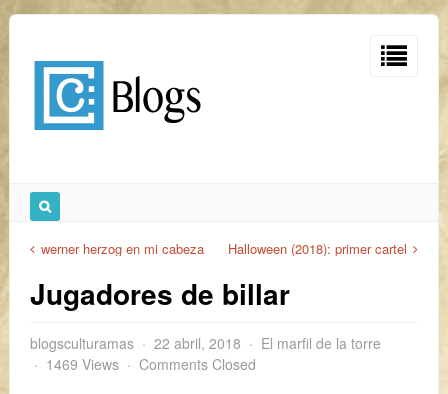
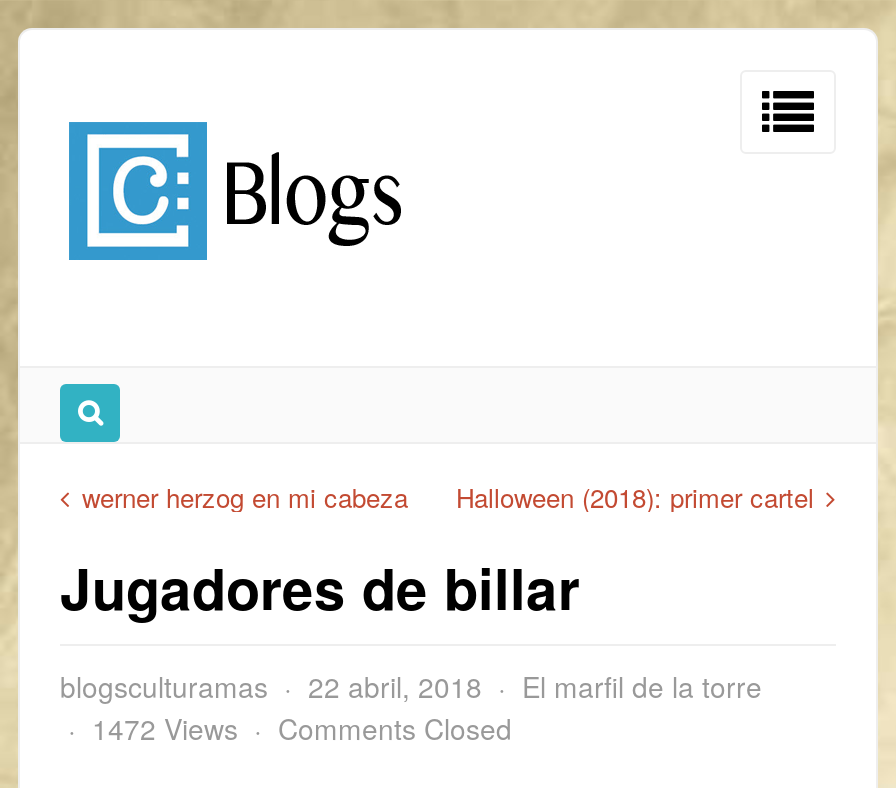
[46,354,256,374] 1469 Views Comments Closed -> [92,708,512,748] 1472 Views Comments Closed

